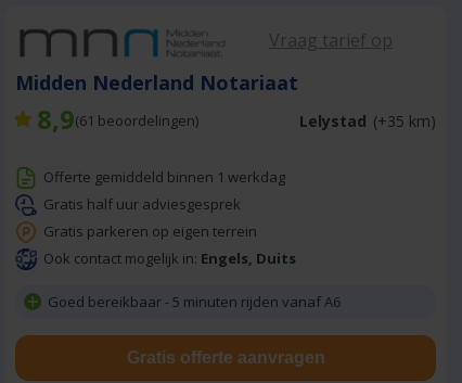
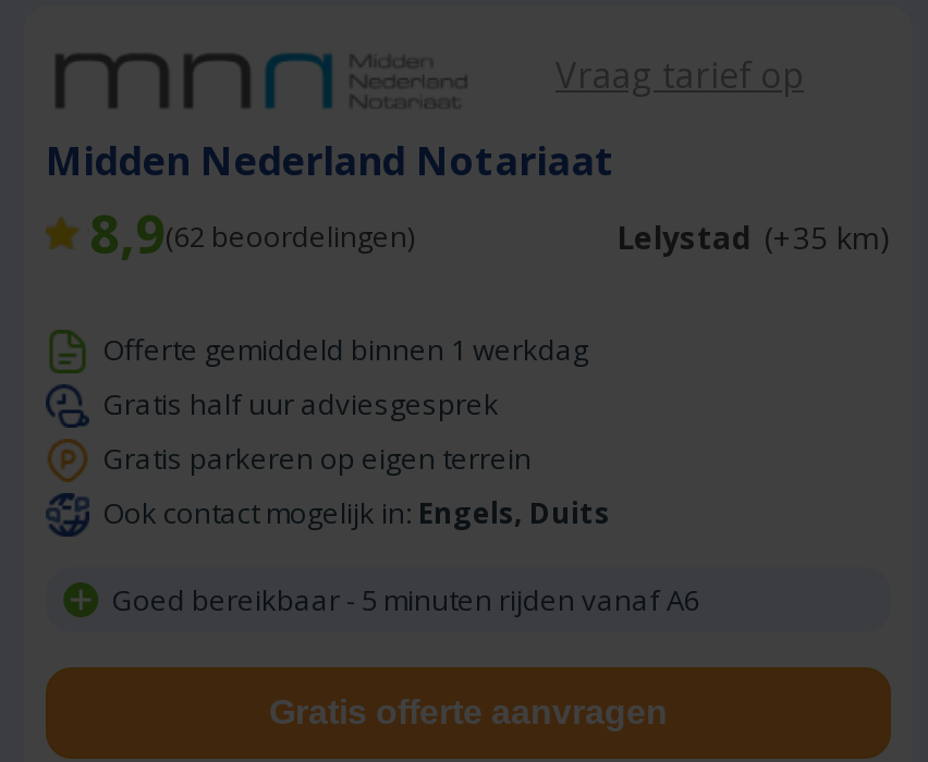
[37,101,198,137] 8,9(61beoordelingen) -> [89,197,414,269] 8,9(62beoordelingen)

